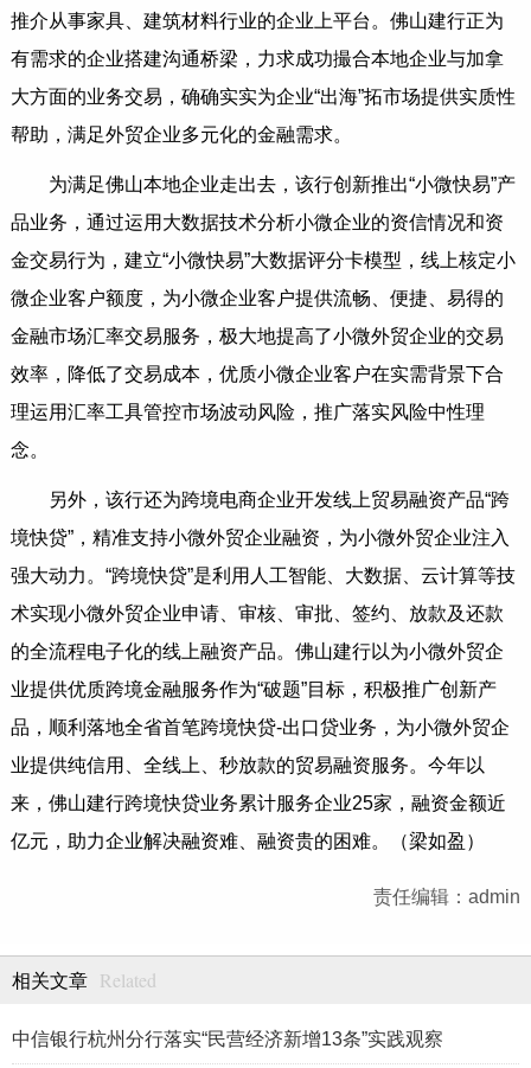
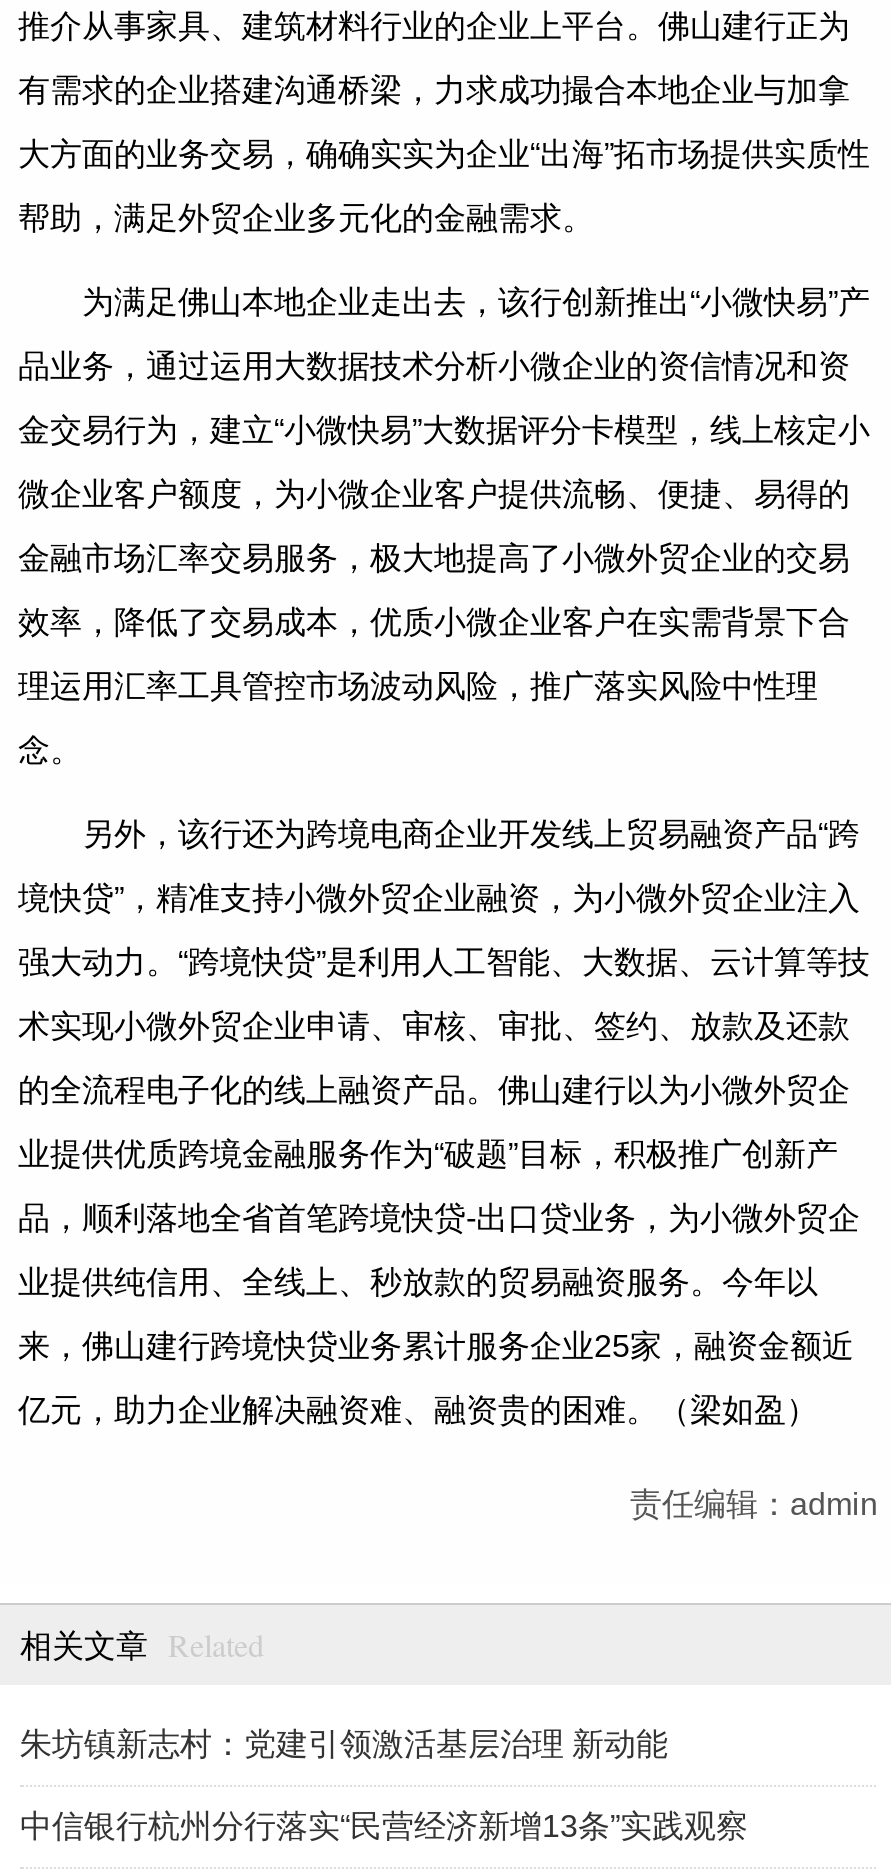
none -> [20,1727,668,1761] 朱坊镇新志村：党建引领激活基层治理 新动能

